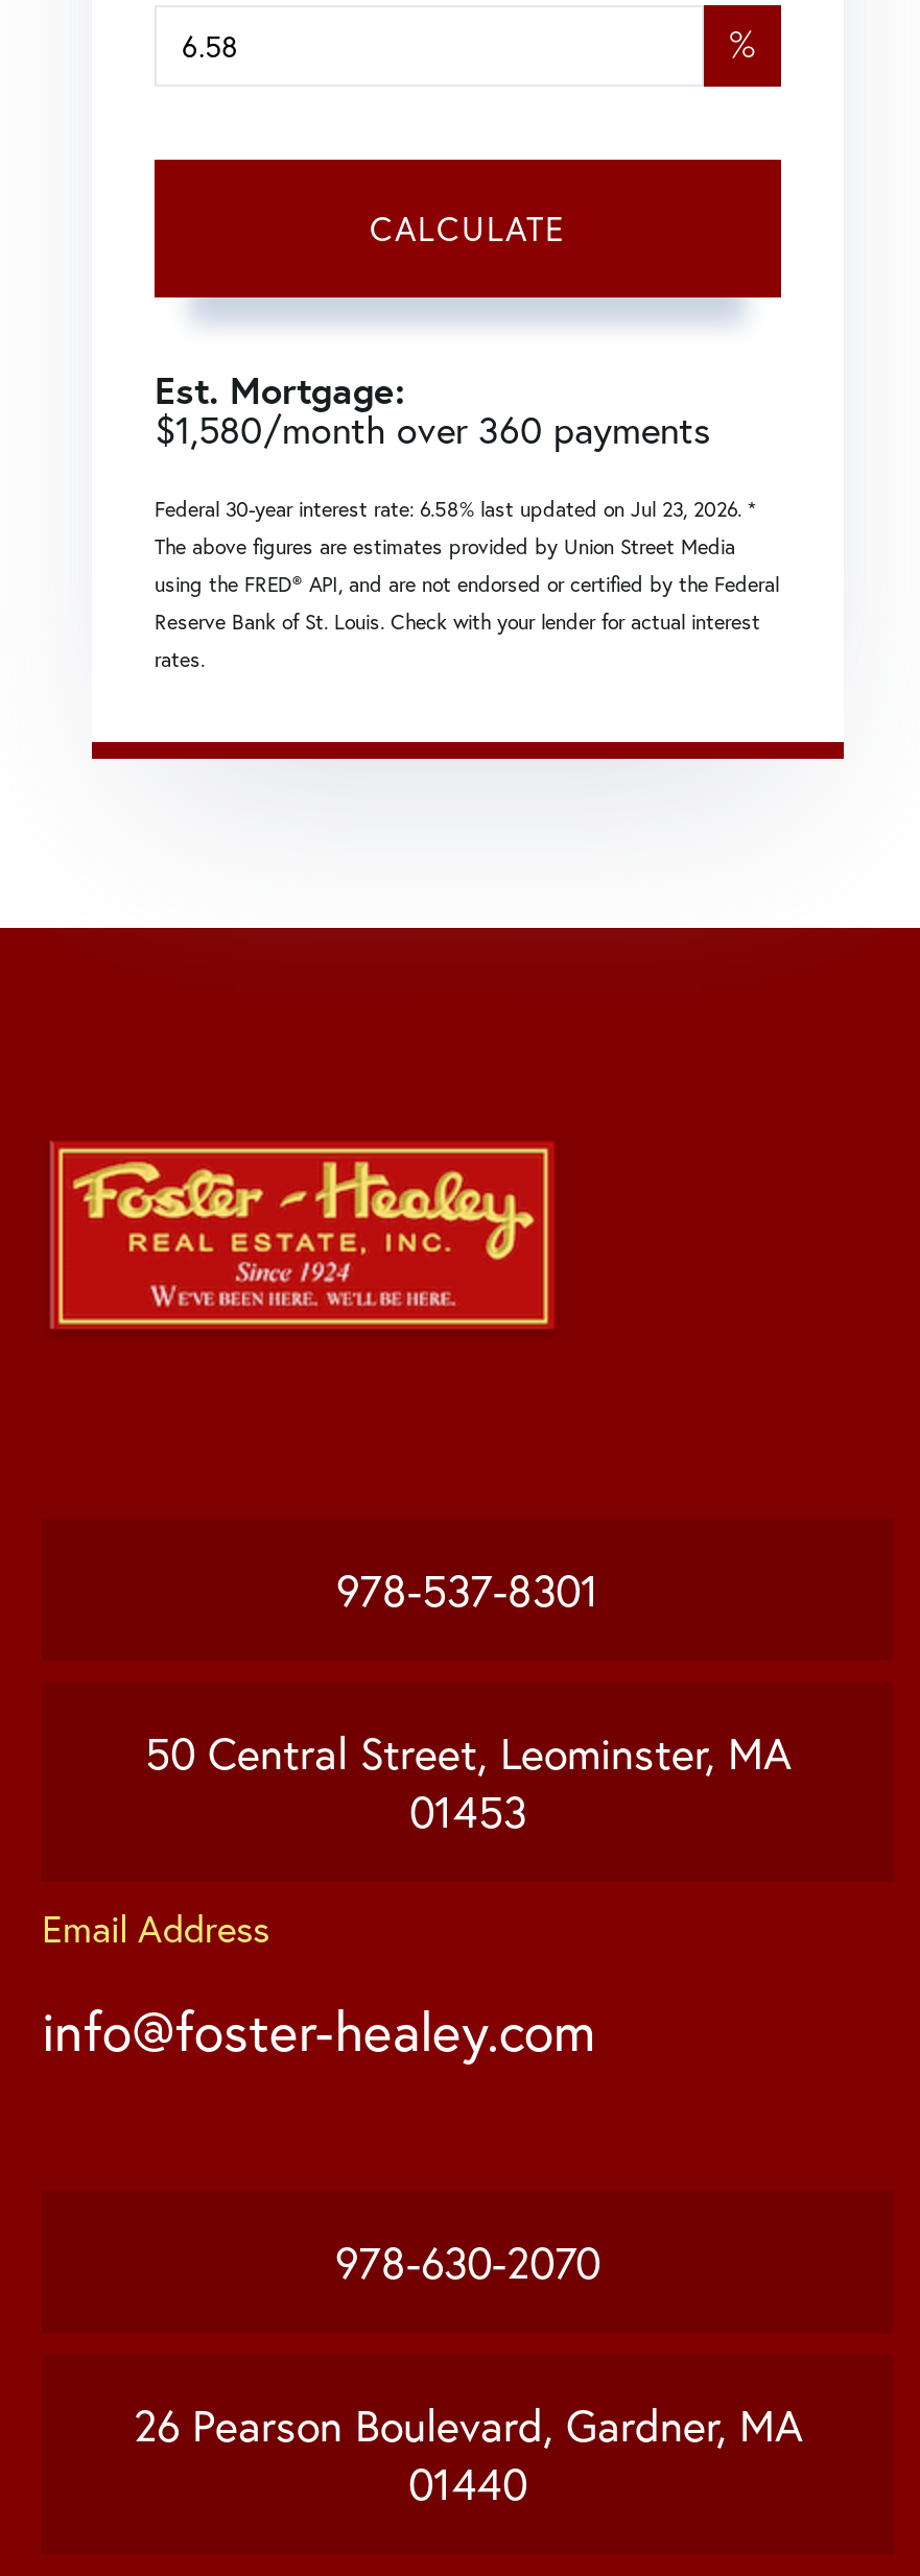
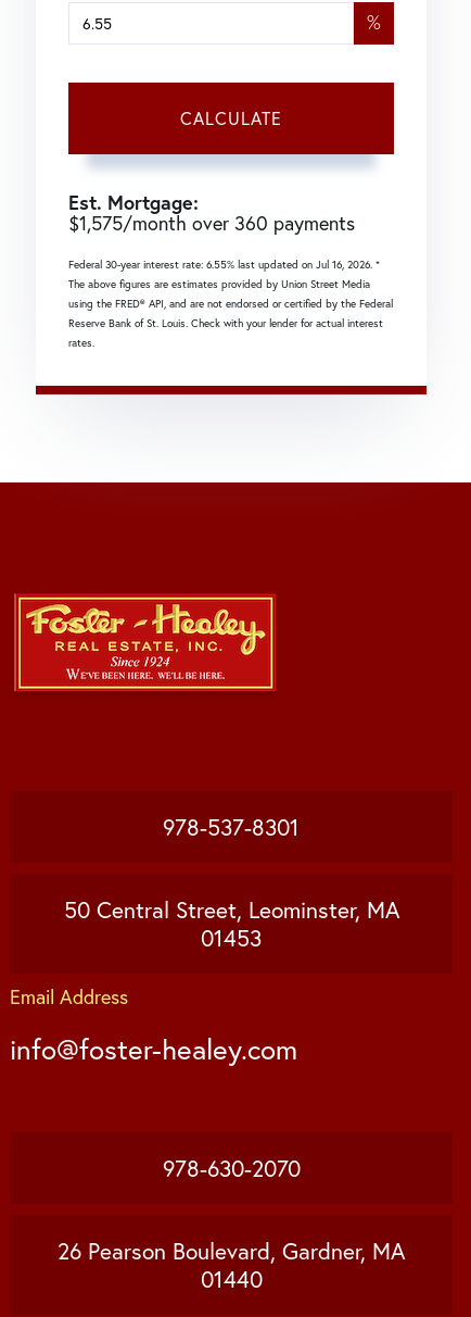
[155,405,710,455] $1,580/month over 360 payments -> [68,211,355,236] $1,575/month over 360 payments
[155,497,756,524] Federal 30-year interest rate: 6.58% last updated on Jul 23, 2026. * -> [68,258,380,272] Federal 30-year interest rate: 6.55% last updated on Jul 16, 2026. *

